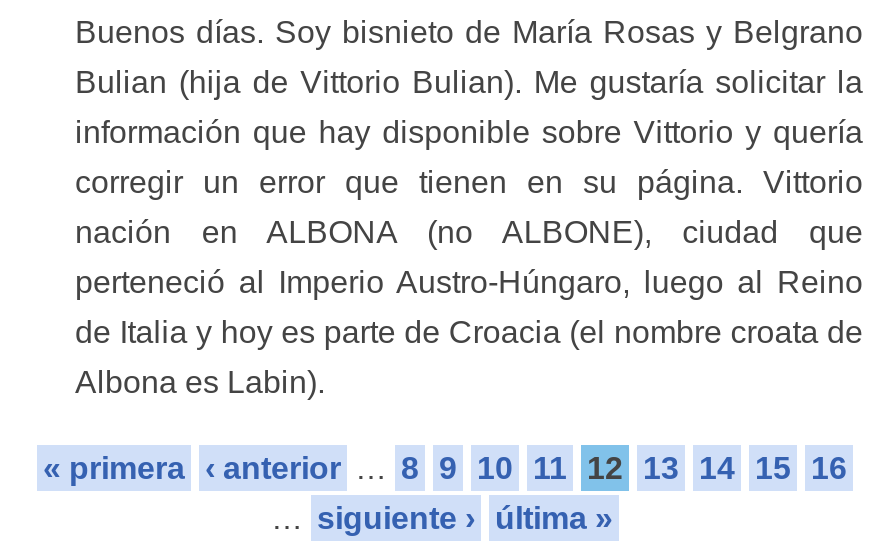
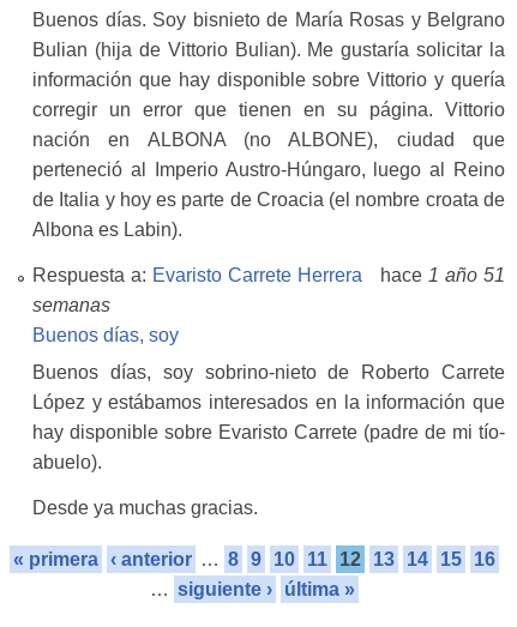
none -> [32,265,505,518] Respuesta a: Evaristo Carrete Herrera | hace 1 año 51 | semanas | Buenos días, soy | Buenos días, soy sobrino-nieto de Roberto Carrete | López y estábamos interesados en la información que | hay disponible sobre Evaristo Carrete (padre de mi tío- | abuelo). | Desde ya muchas gracias.

